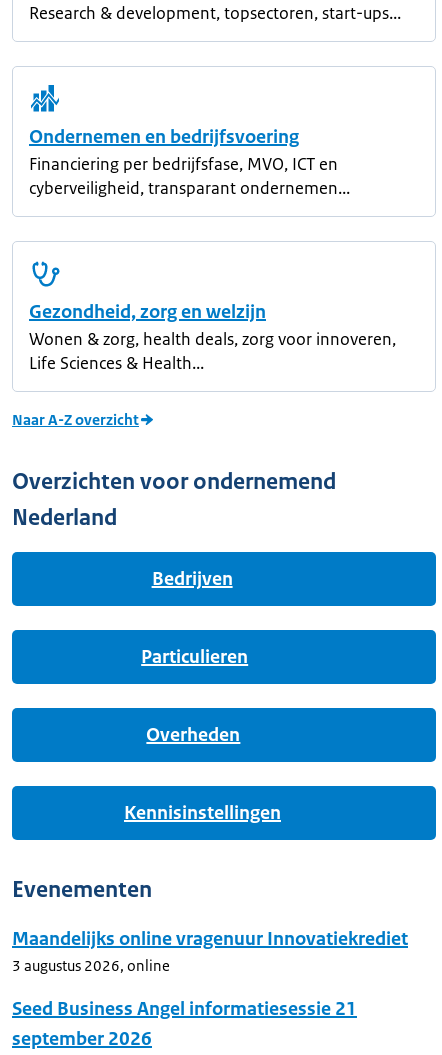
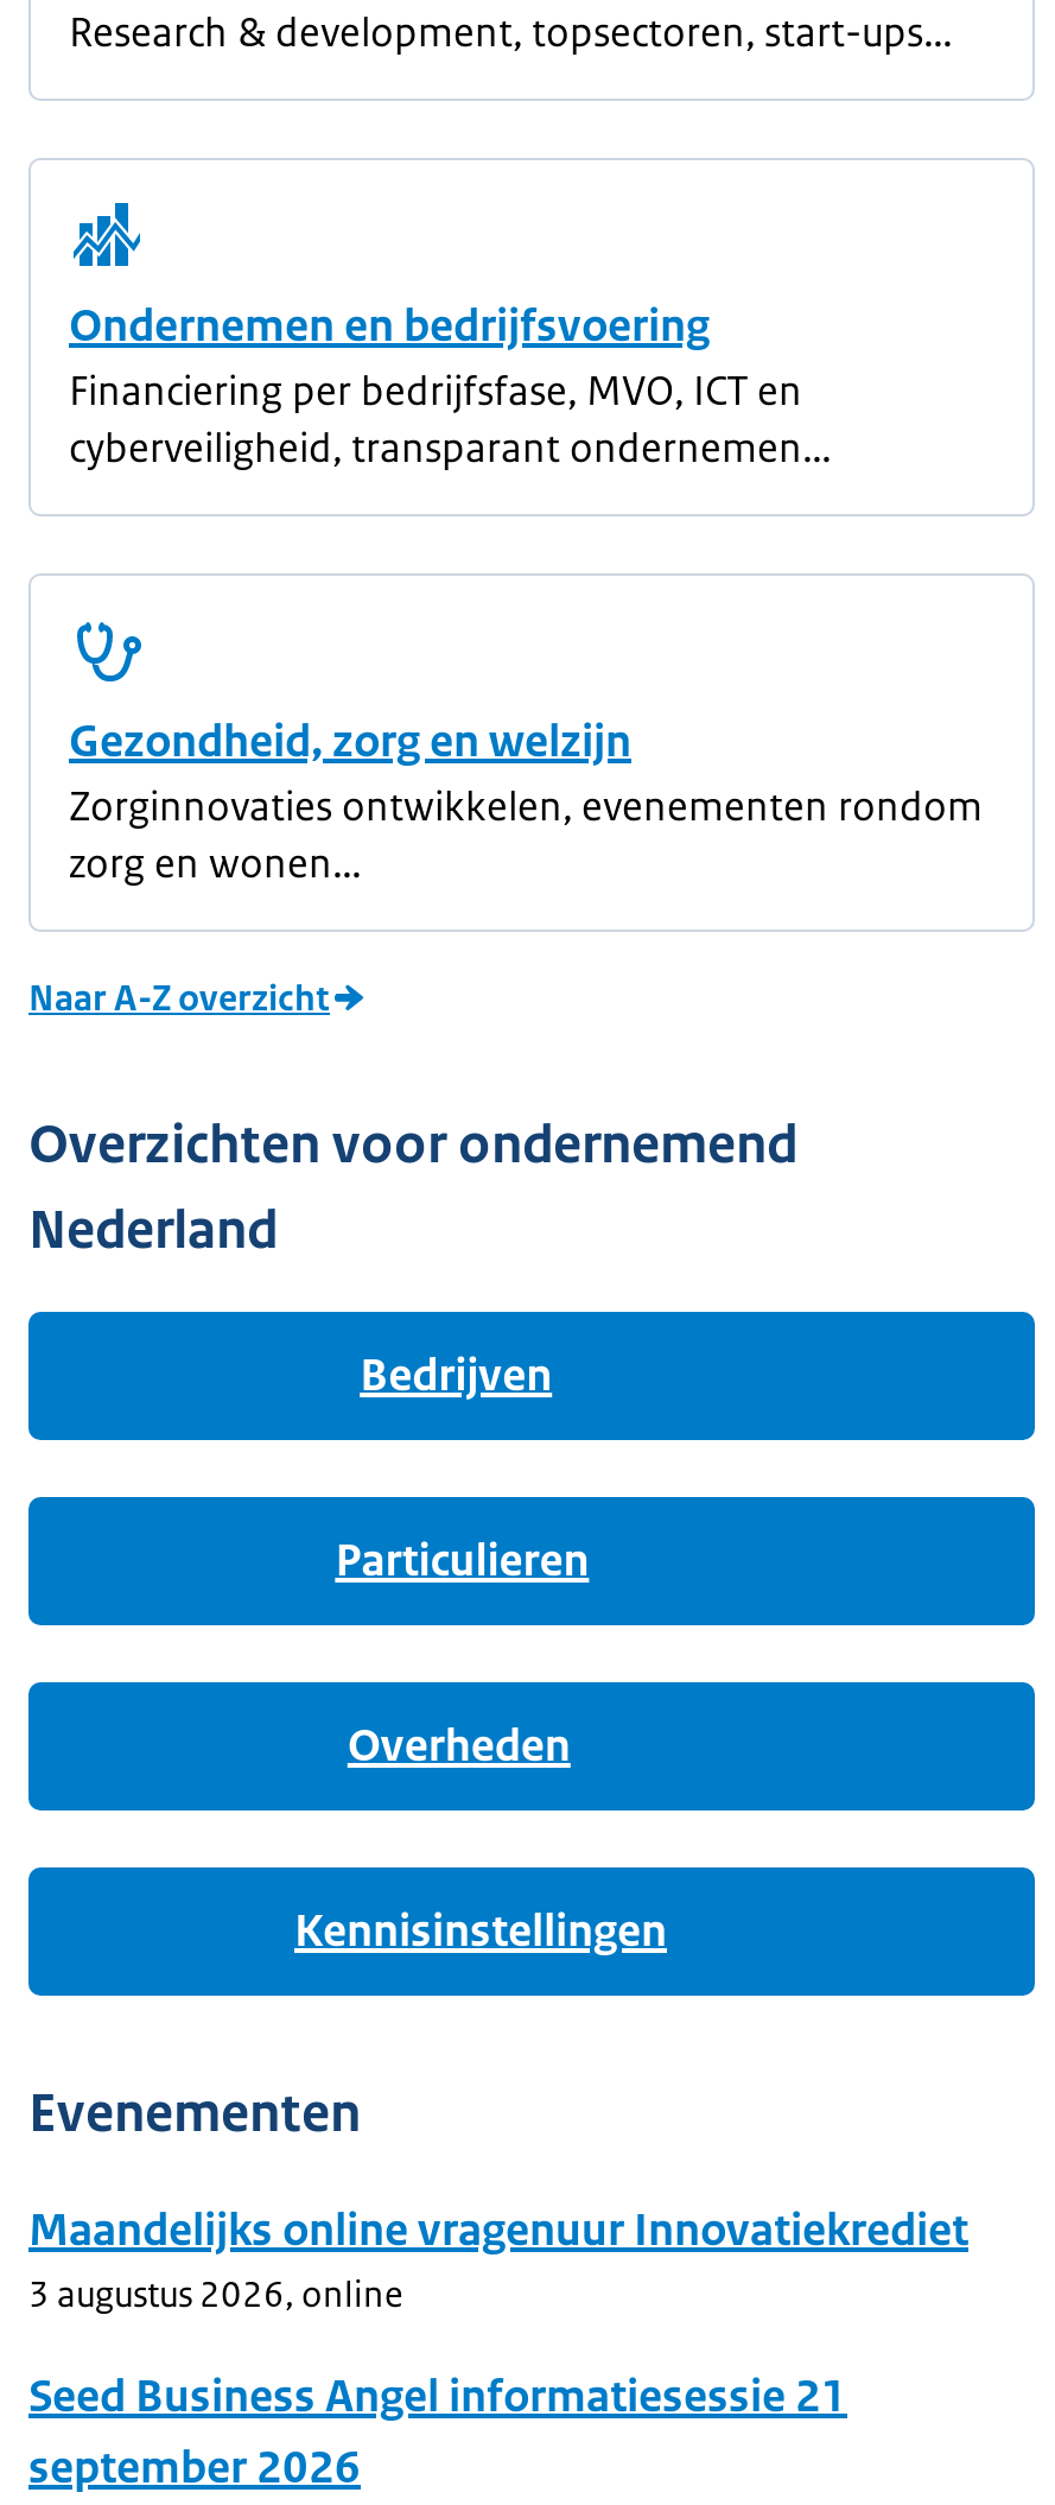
[29,328,396,374] Wonen & zorg, health deals, zorg voor innoveren, | Life Sciences & Health... -> [69,780,983,889] Zorginnovaties ontwikkelen, evenementen rondom | zorg en wonen...

